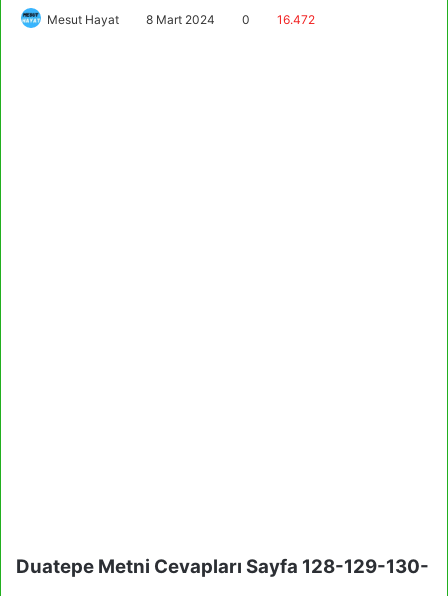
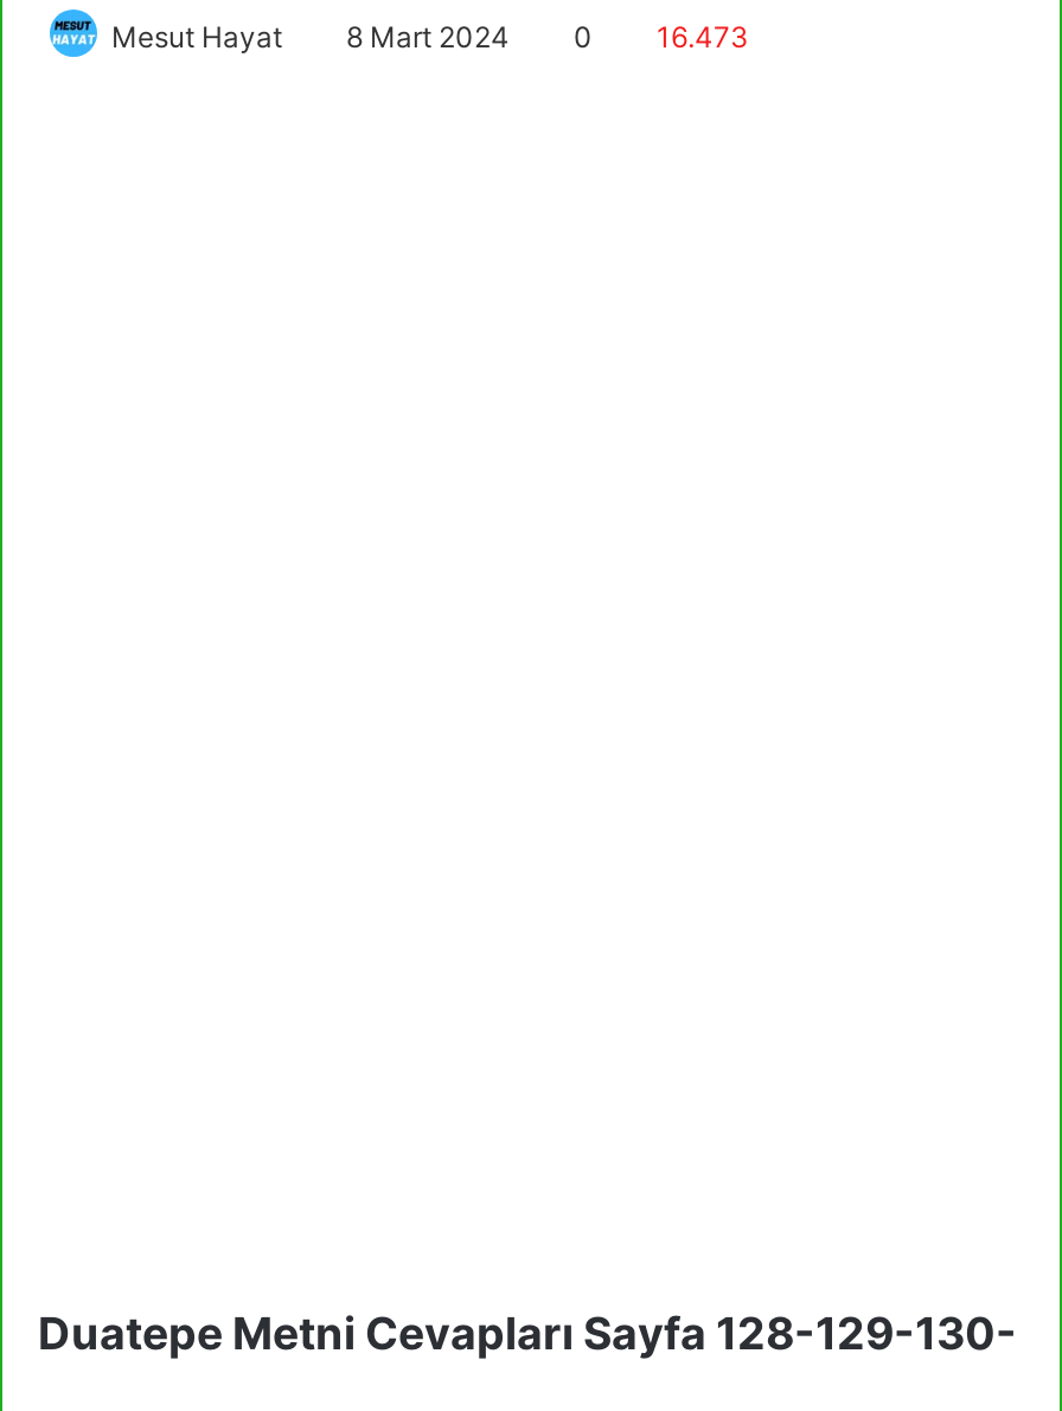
[47,12,315,27] Mesut Hayat 8 Mart 2024 0 16.472 -> [111,18,749,54] Mesut Hayat 8 Mart 2024 0 16.473

